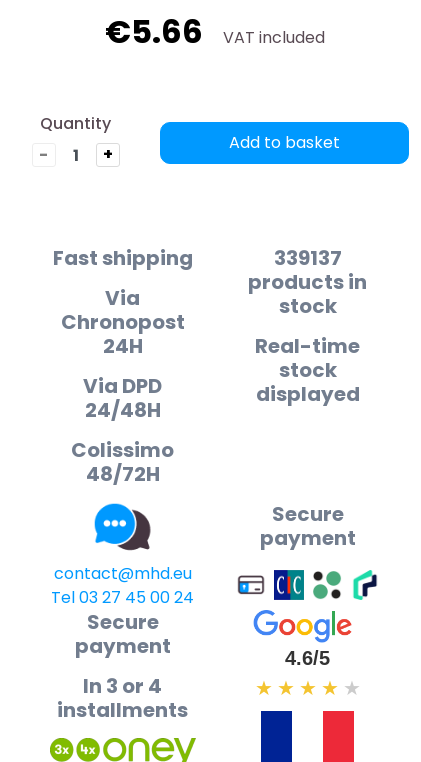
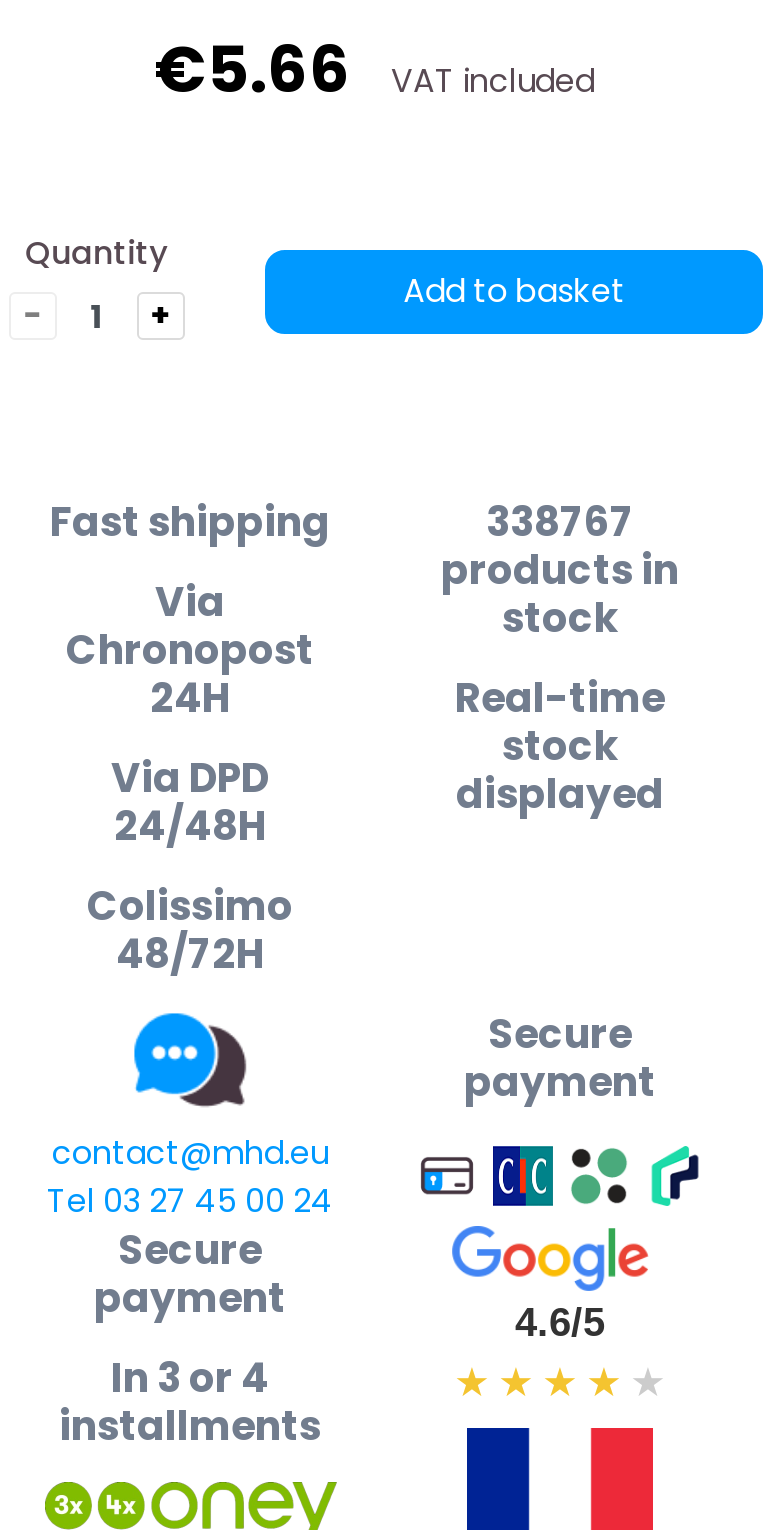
[273,244,341,272] 339137 -> [486,494,634,550] 338767

